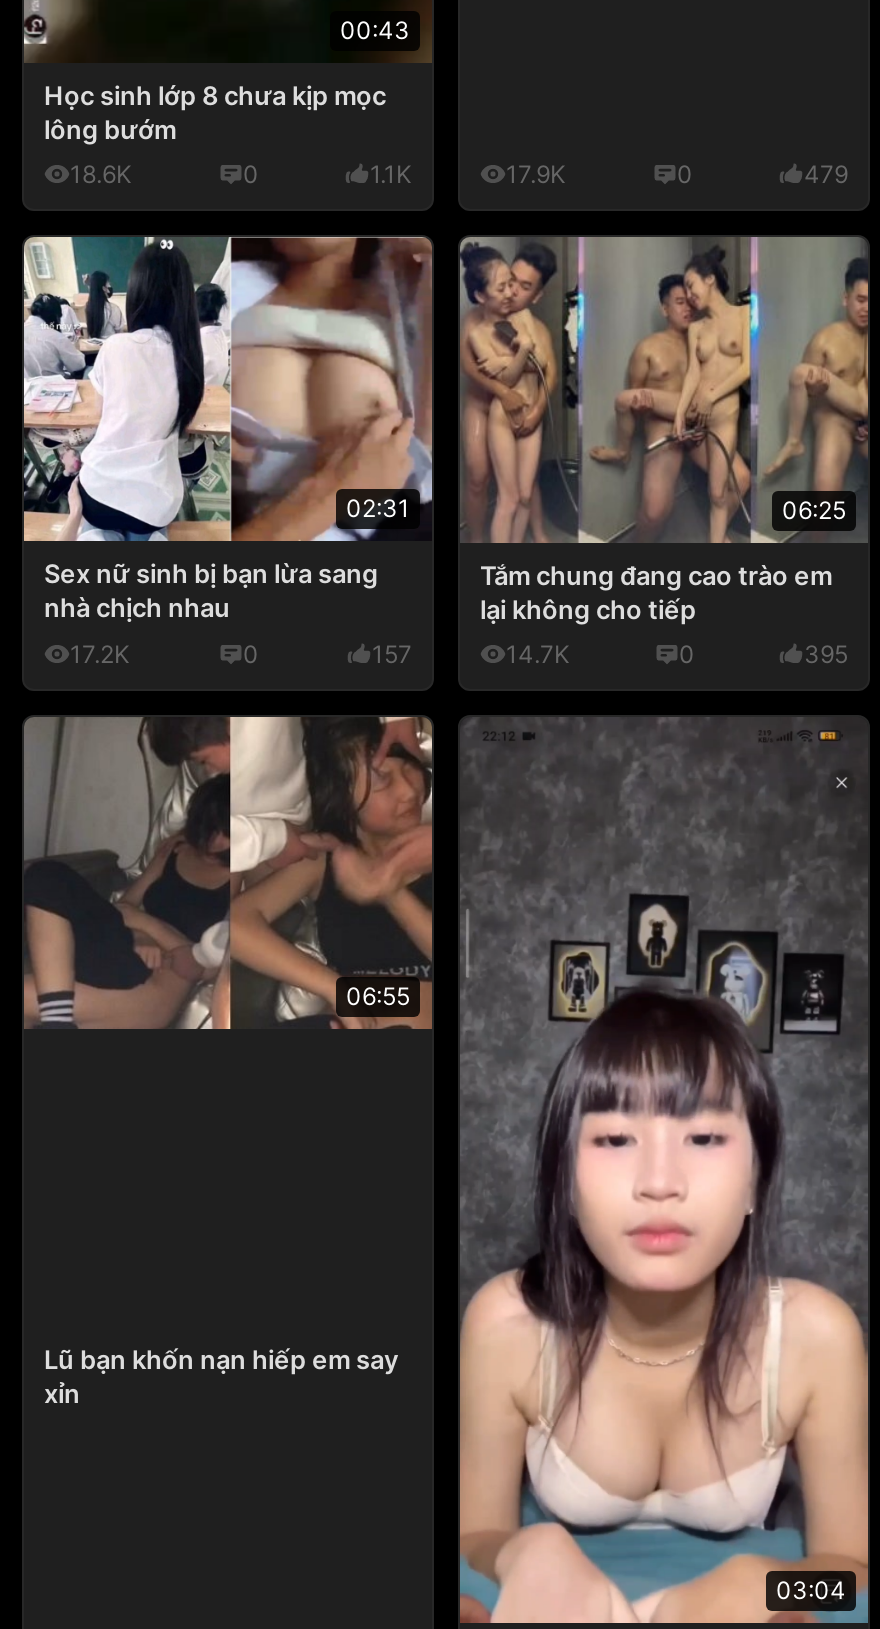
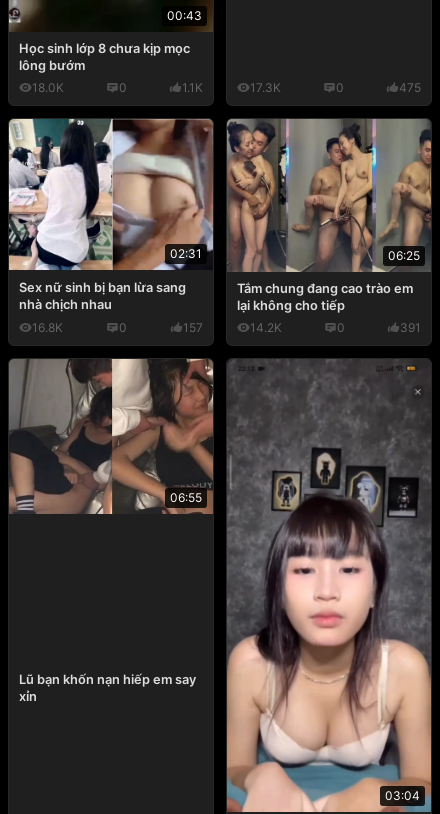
[70,159,132,189] 18.6K -> [32,80,64,95] 18.0K
[506,159,566,189] 17.9K -> [250,80,281,95] 17.3K
[804,159,848,189] 479 -> [399,80,421,95] 475
[70,639,130,669] 17.2K -> [32,320,63,335] 16.8K
[506,639,570,669] 14.7K -> [250,320,282,335] 14.2K
[804,639,848,669] 395 -> [400,320,421,335] 391

